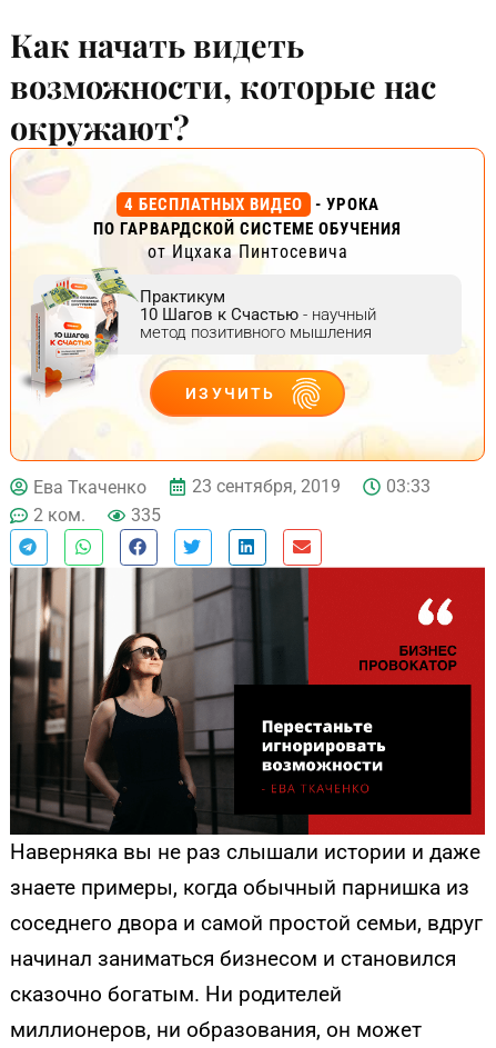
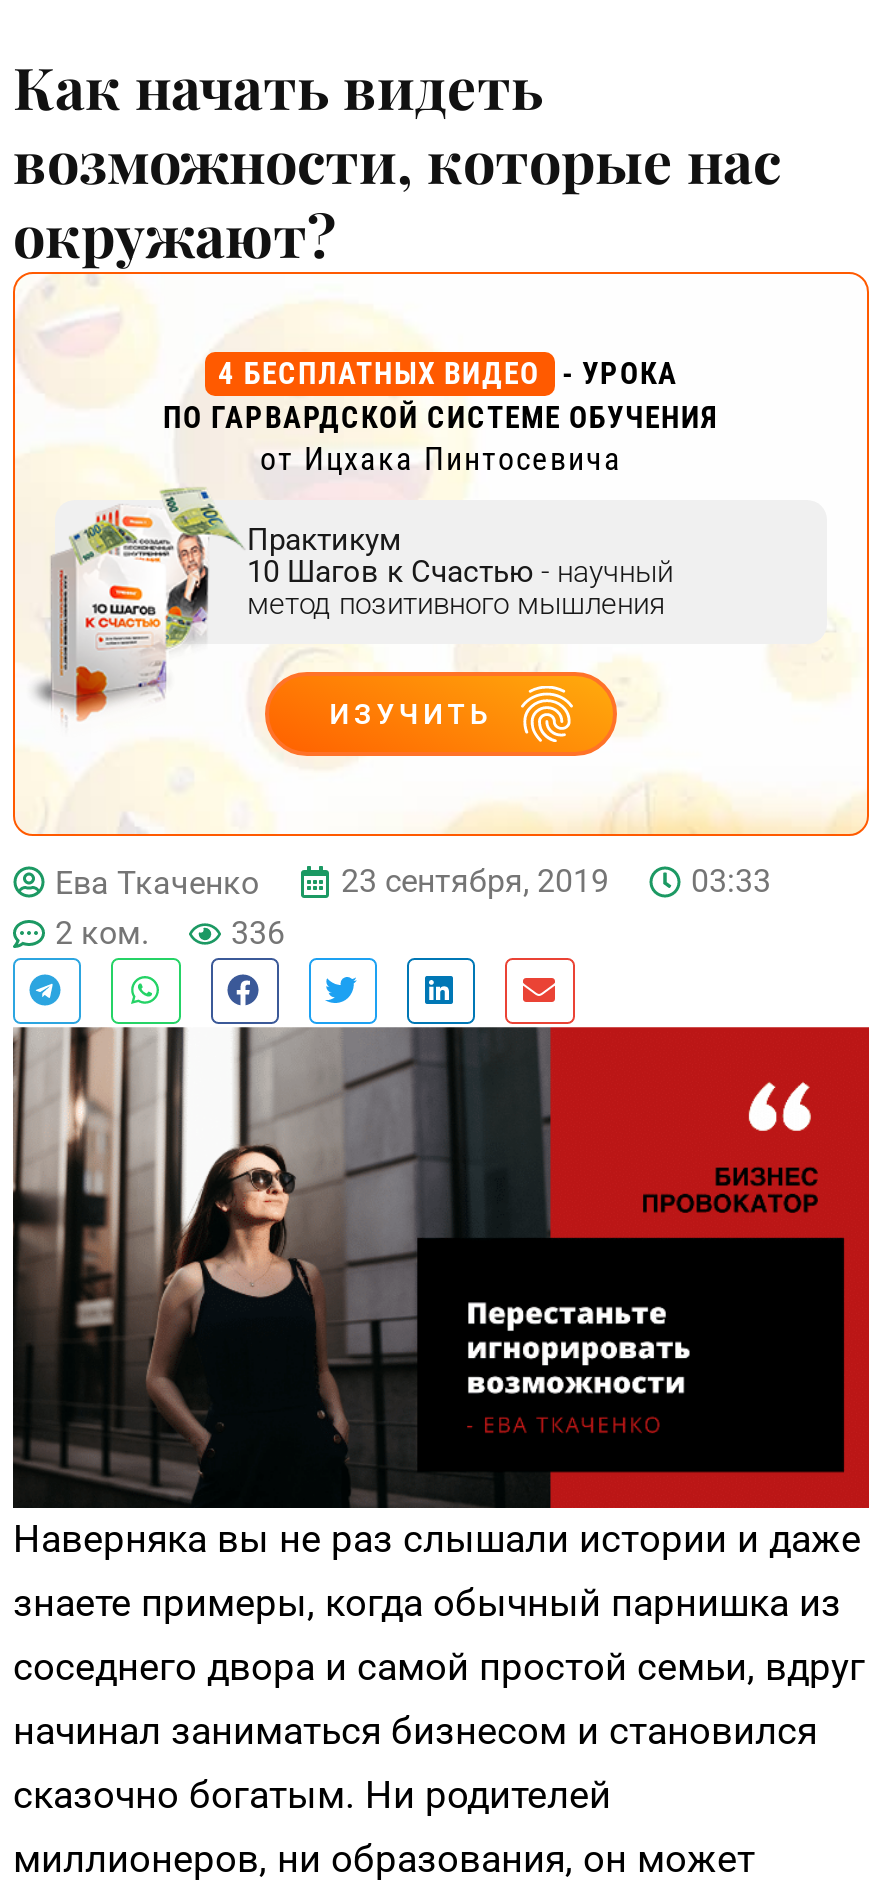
[131,504,161,525] 335 -> [231,913,285,951] 336

